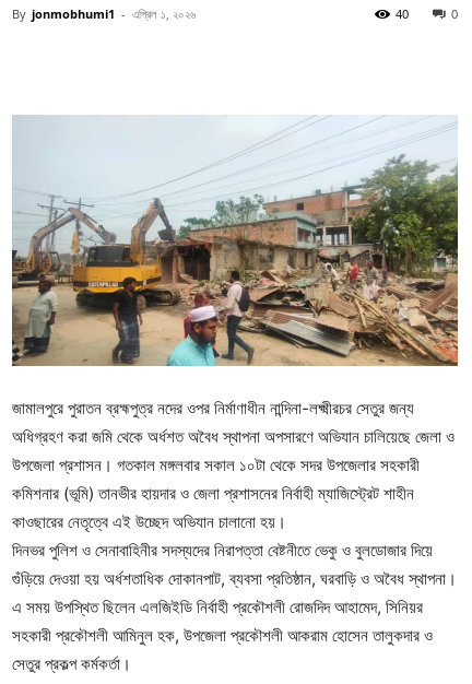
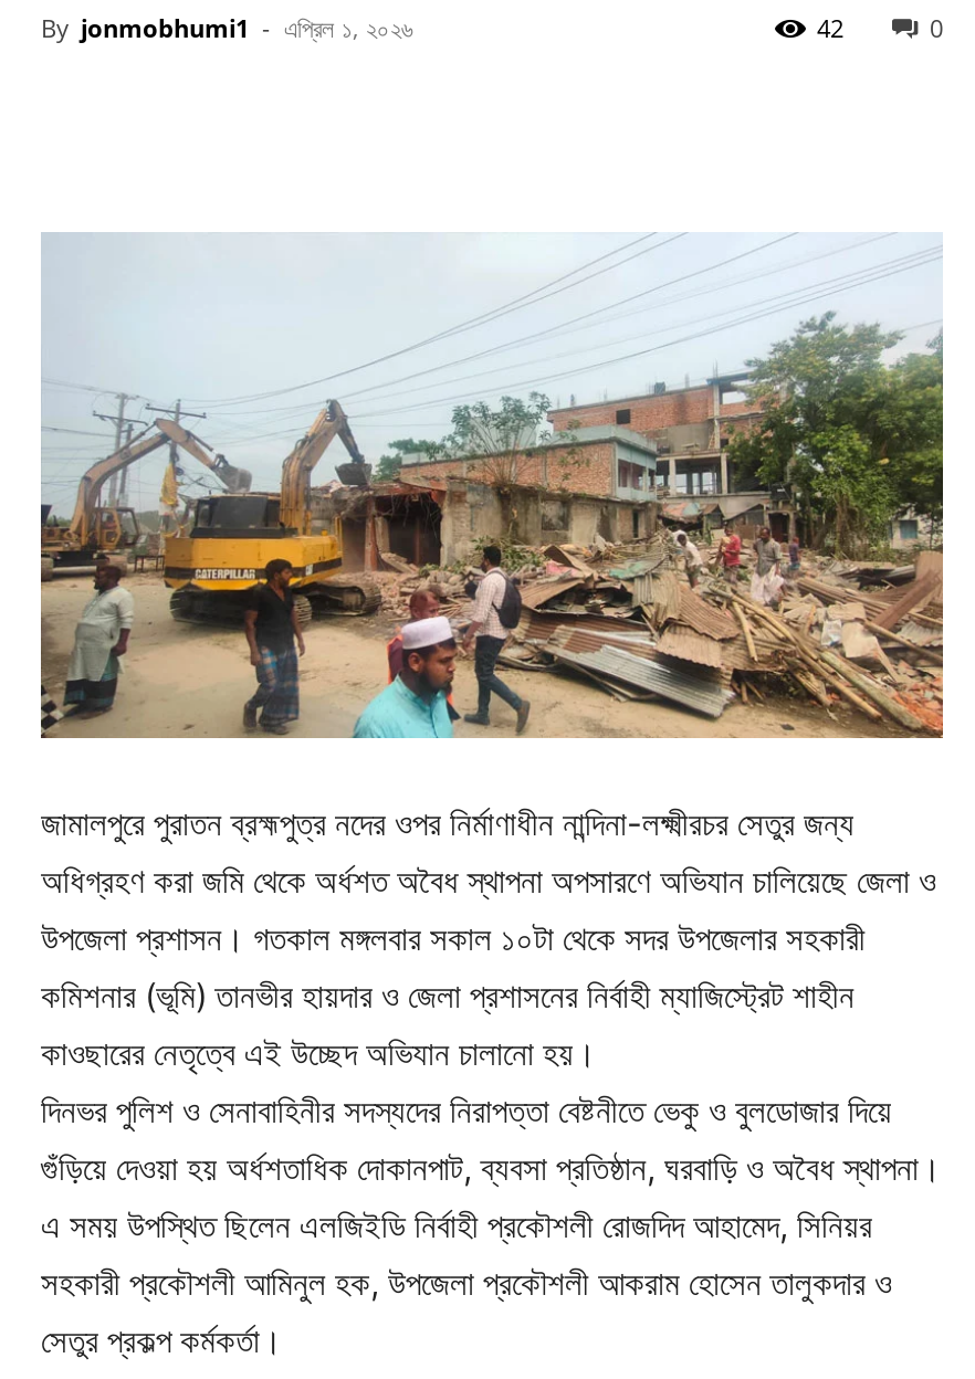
[396,5,409,22] 40 -> [817,11,843,44] 42

